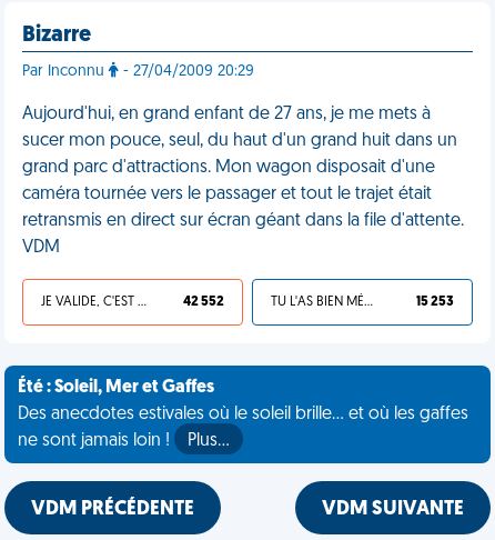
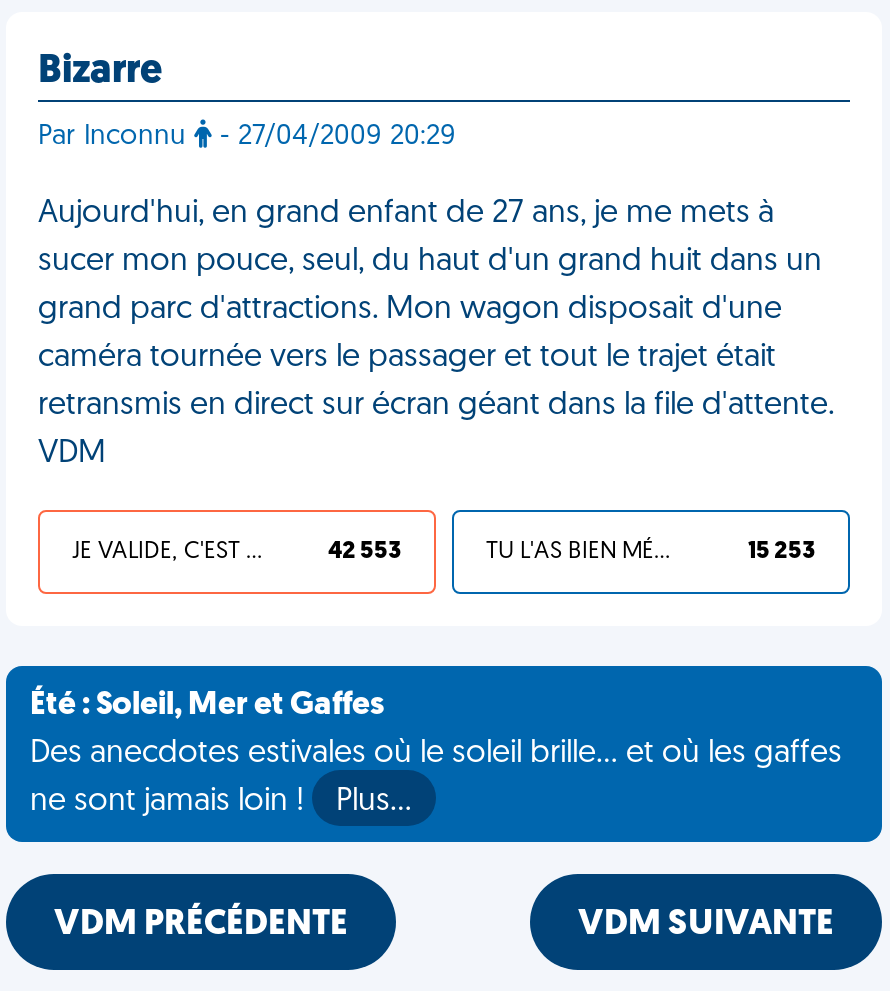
[183,296,224,309] 42 552 -> [328,540,402,564] 42 553

